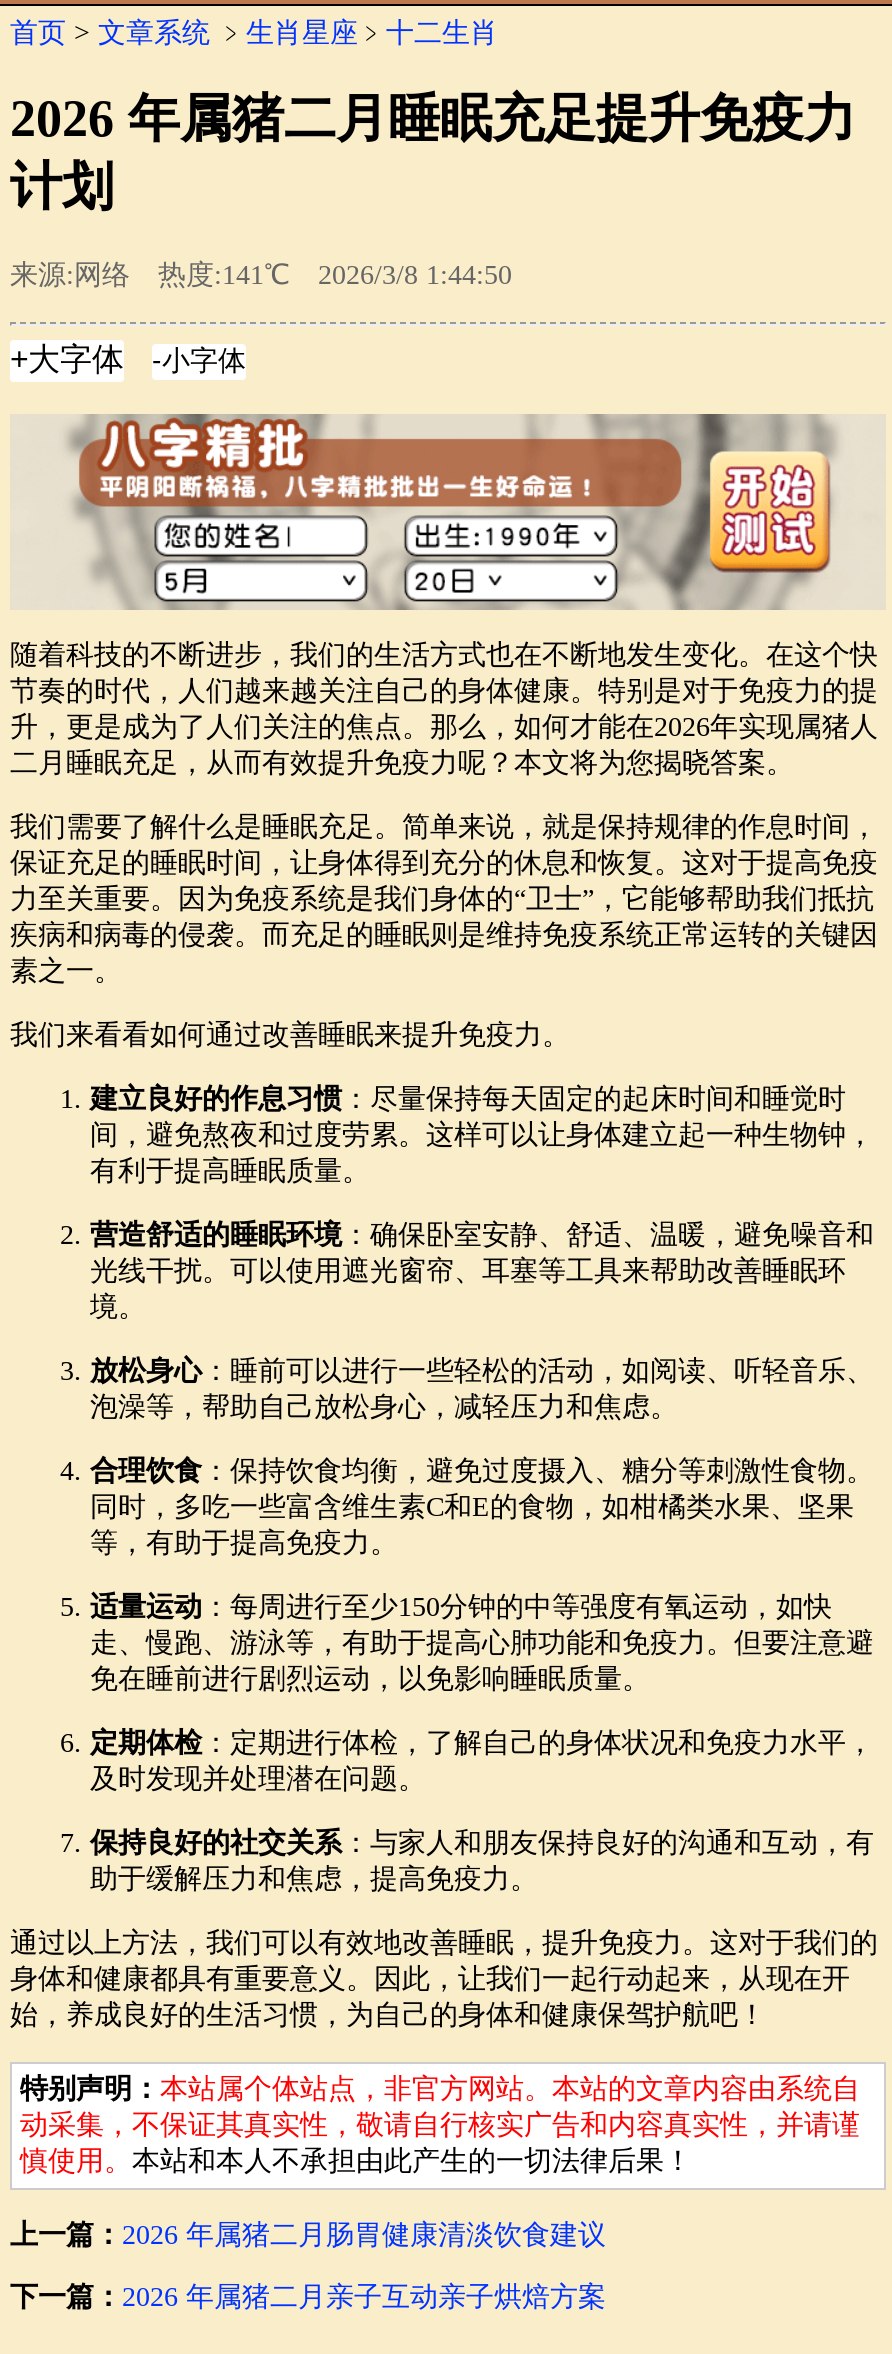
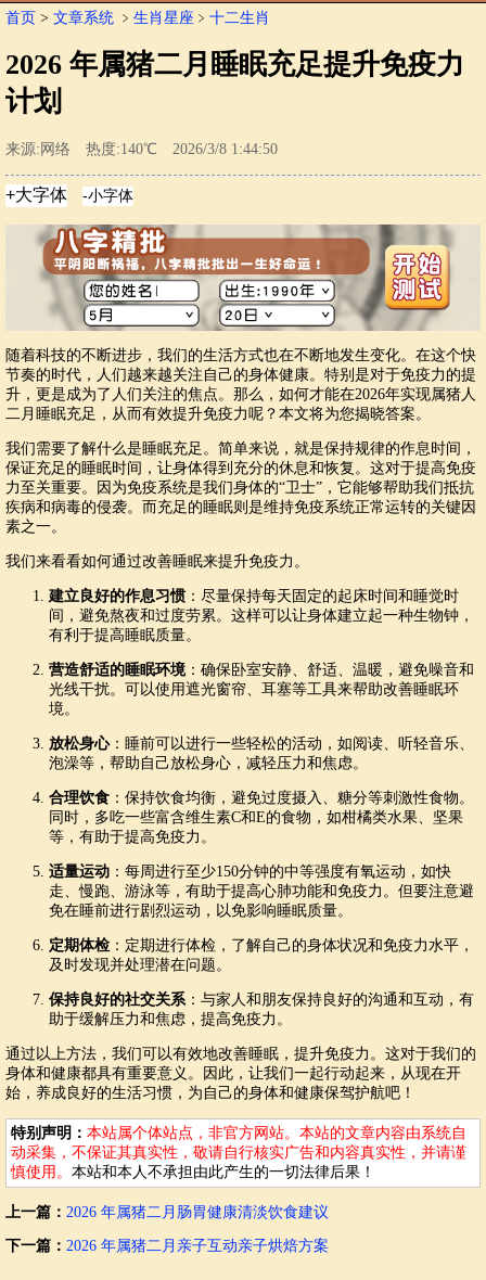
[10,260,512,290] 来源:网络 热度:141℃ 2026/3/8 1:44:50 -> [5,141,278,157] 来源:网络 热度:140℃ 2026/3/8 1:44:50

